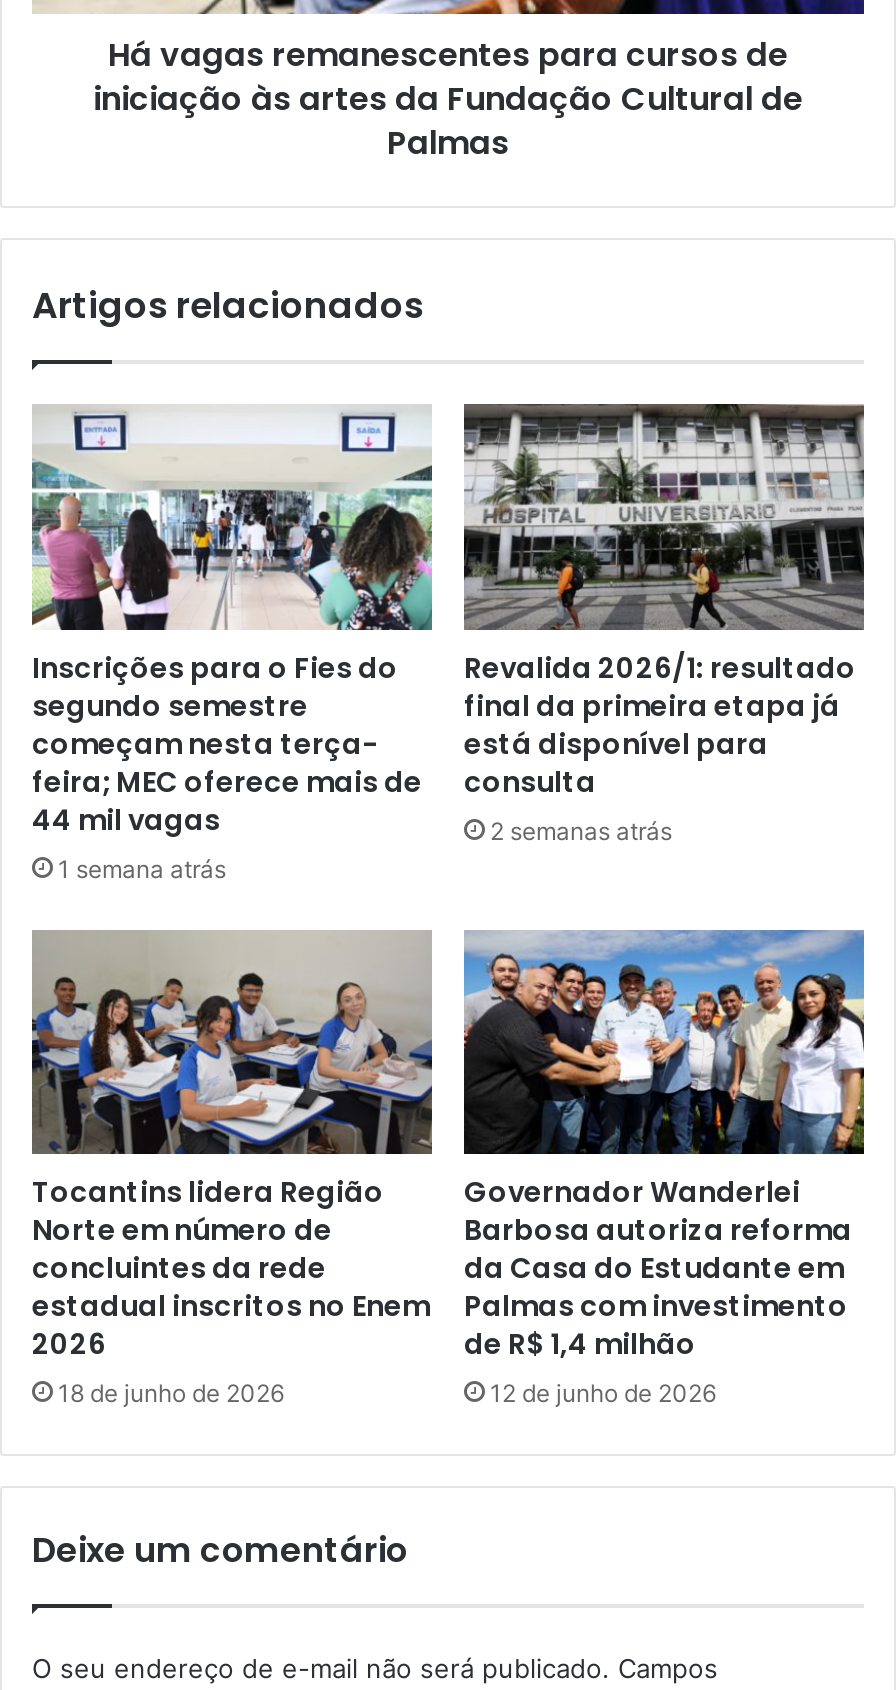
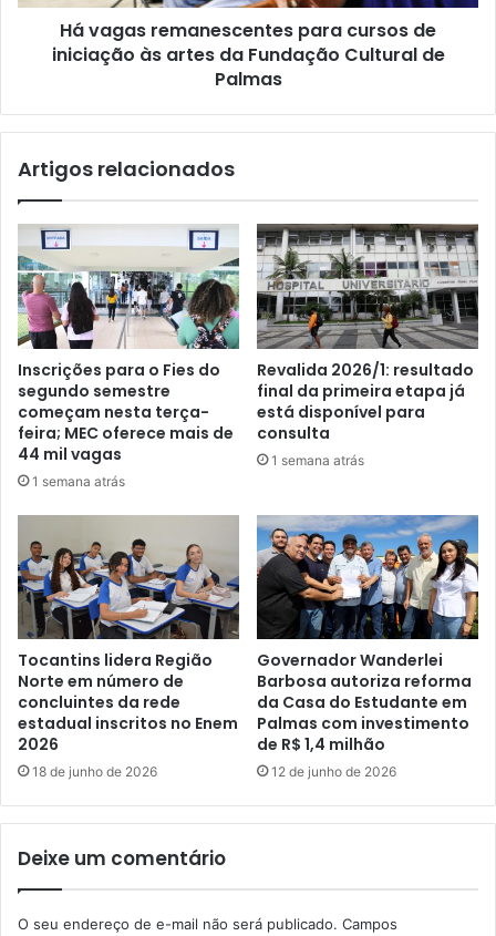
[490,815,672,845] 2 semanas atrás -> [271,451,364,468] 1 semana atrás

